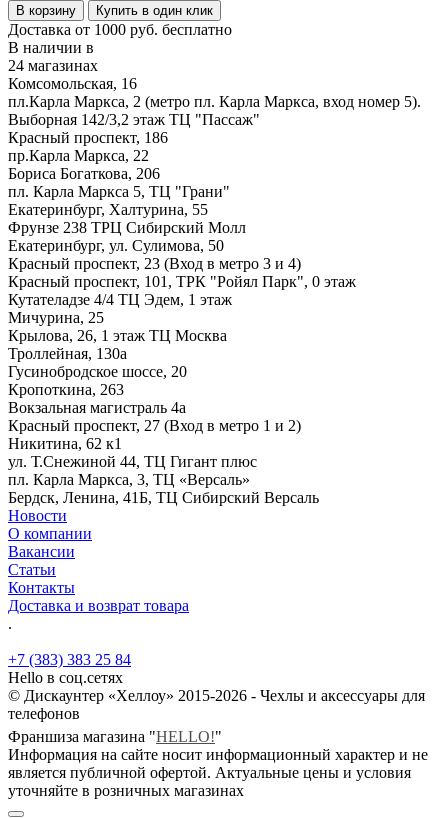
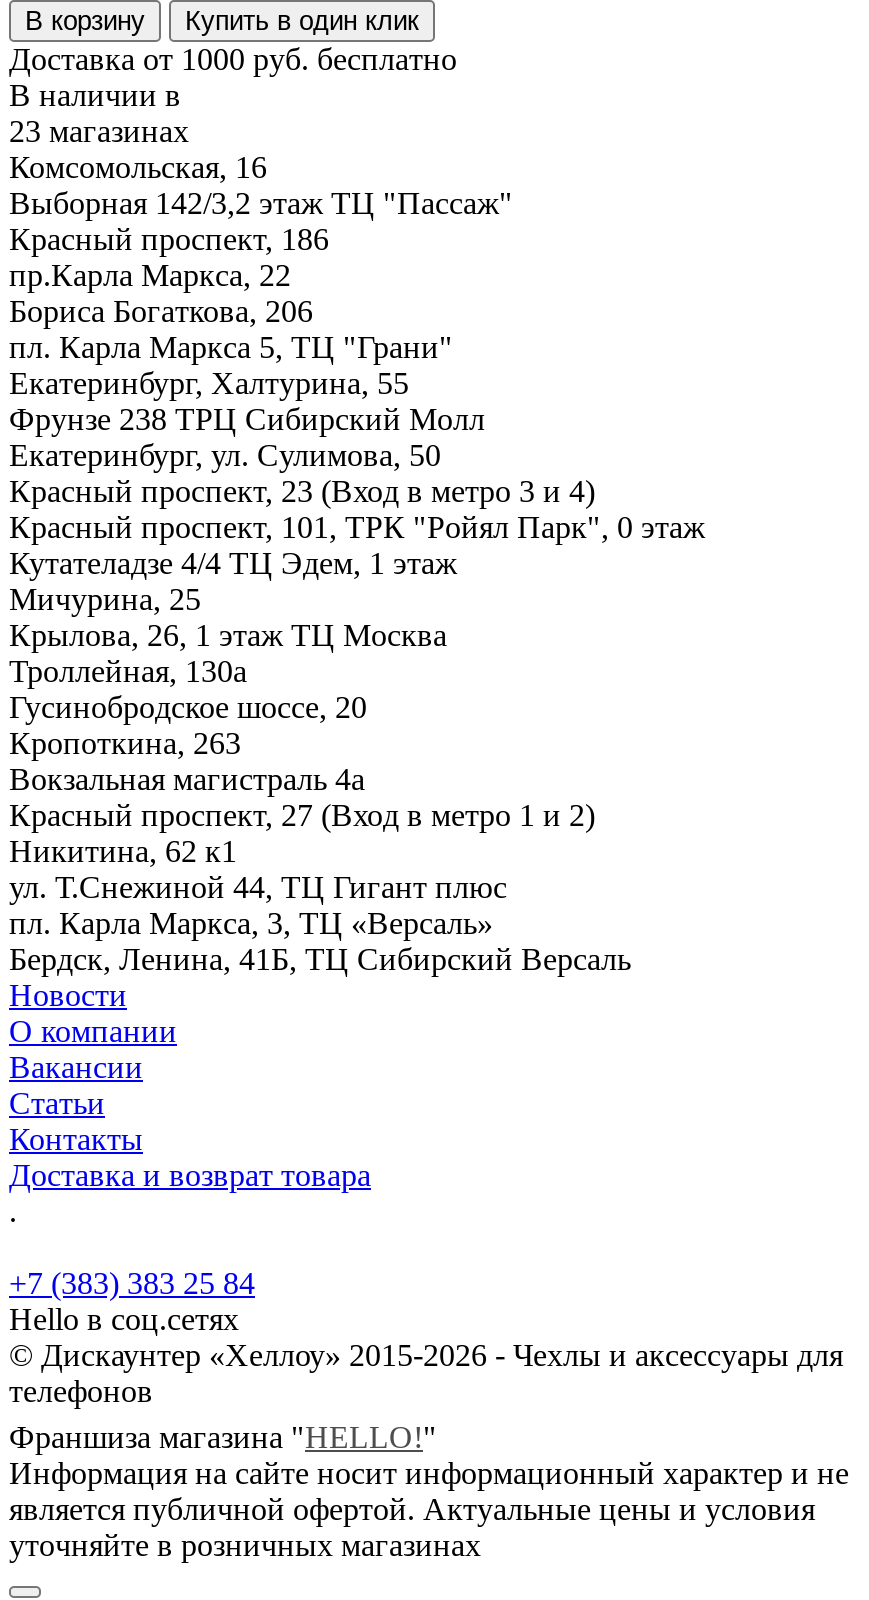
[8,57,98,74] 24 магазинах -> [9,114,189,148] 23 магазинах
[8,93,421,110] пл.Карла Маркса, 2 (метро пл. Карла Маркса, вход номер 5). -> none

